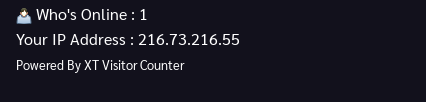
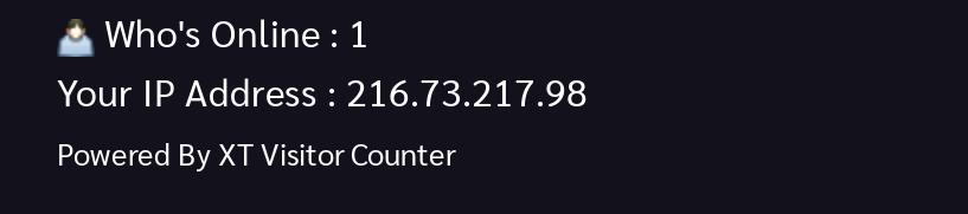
[16,28,240,49] Your IP Address : 216.73.216.55 -> [57,66,588,115] Your IP Address : 216.73.217.98

